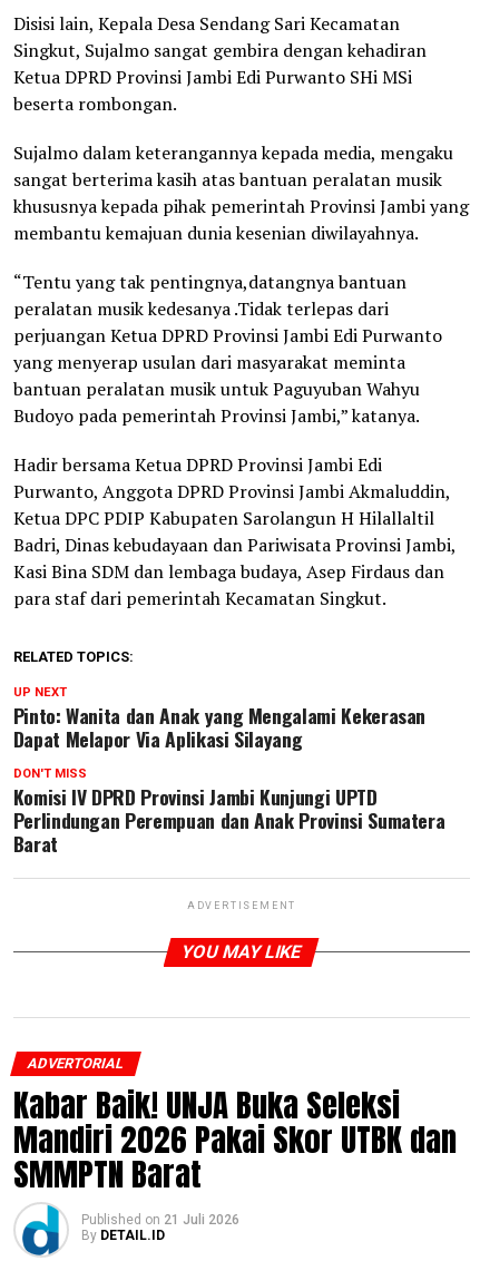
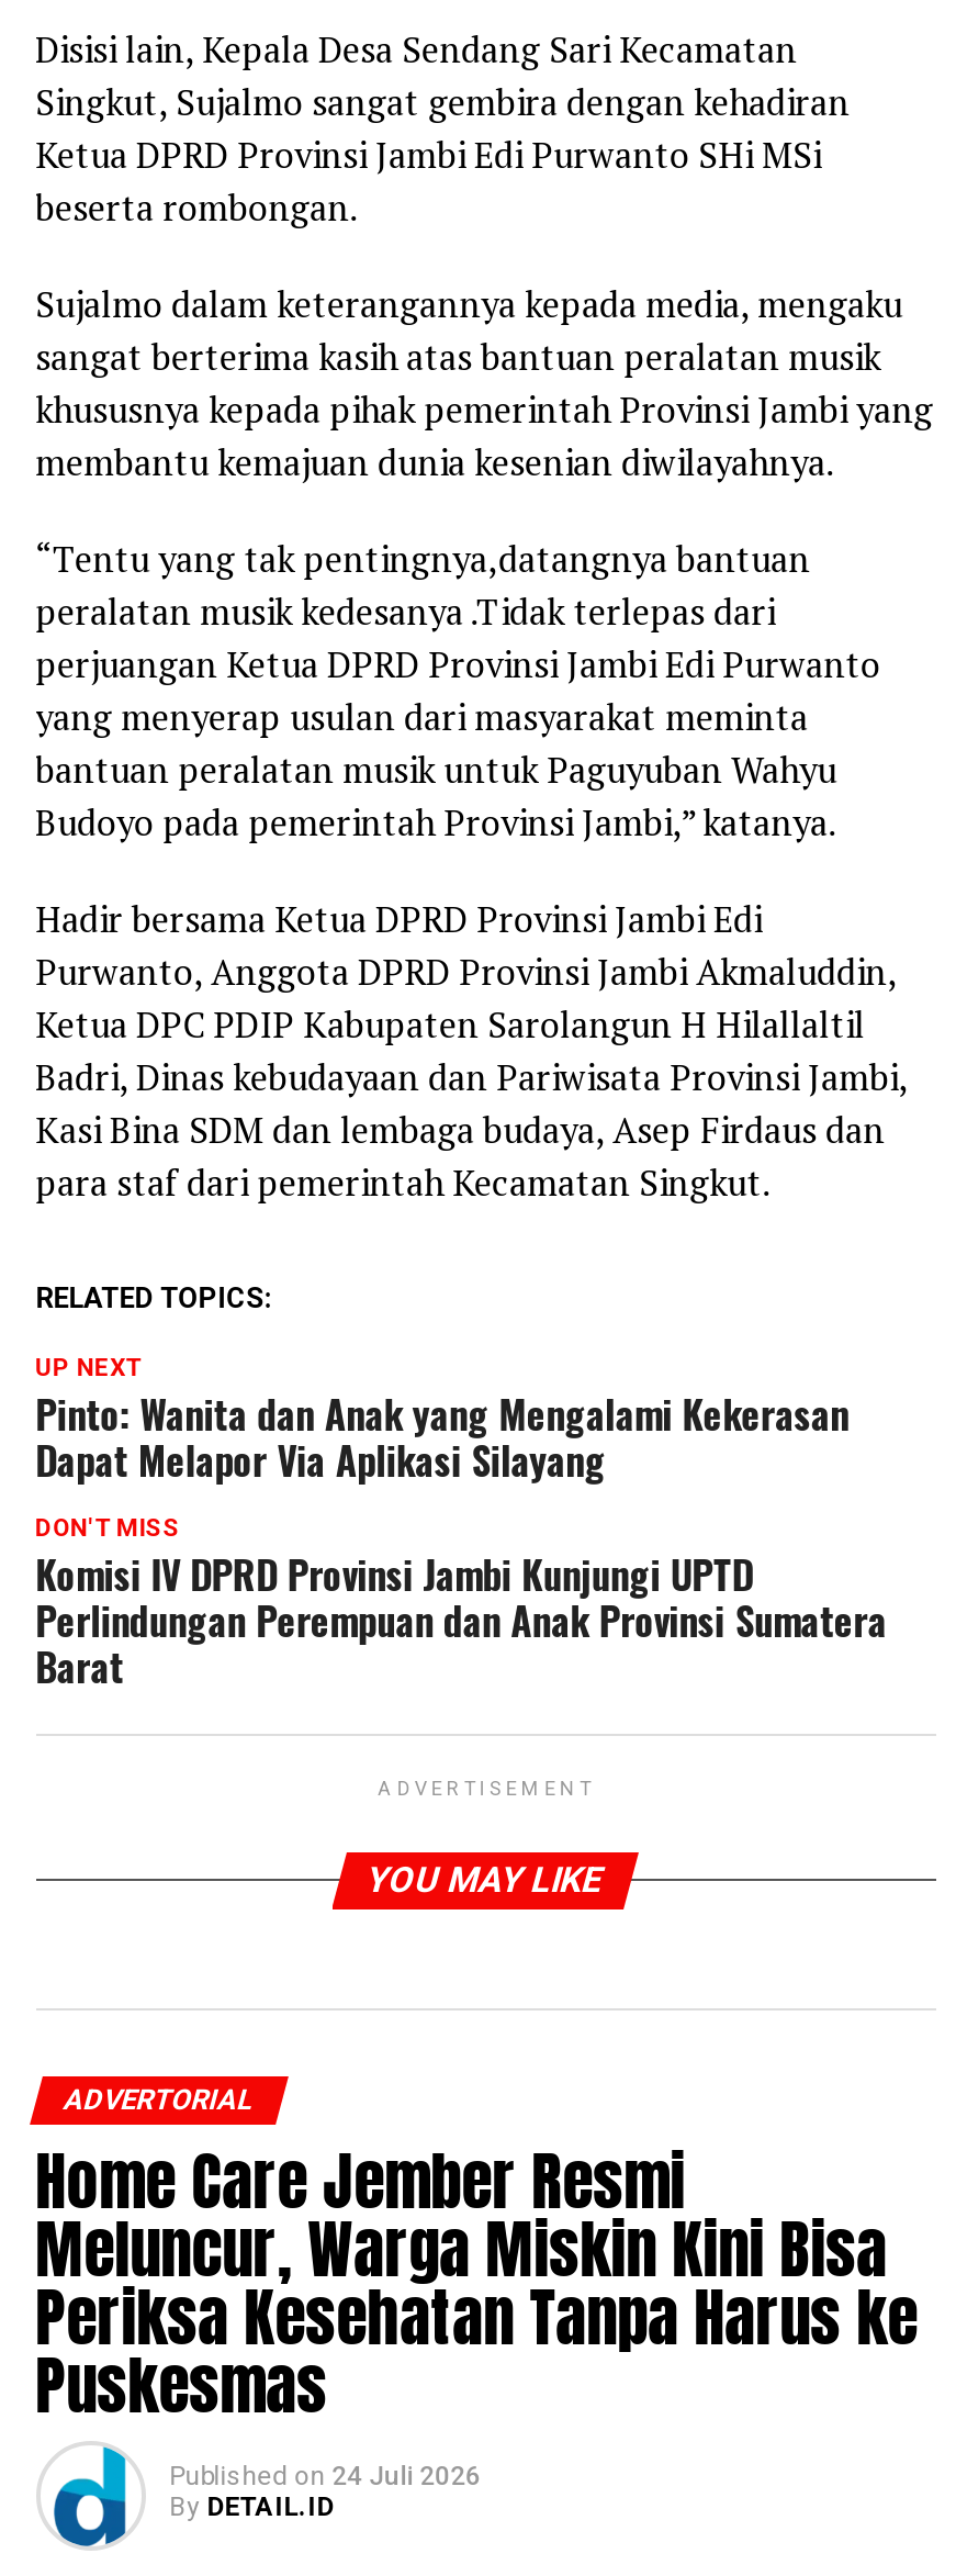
[13,1080,456,1227] Kabar Baik! UNJA Buka Seleksi | Mandiri 2026 Pakai Skor UTBK dan | SMMPTN Barat | Published on 21 Juli 2026 -> [36,2133,918,2491] Home Care Jember Resmi | Meluncur, Warga Miskin Kini Bisa | Periksa Kesehatan Tanpa Harus ke | Puskesmas | Published on 24 Juli 2026

